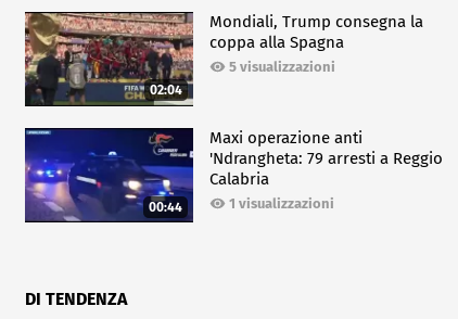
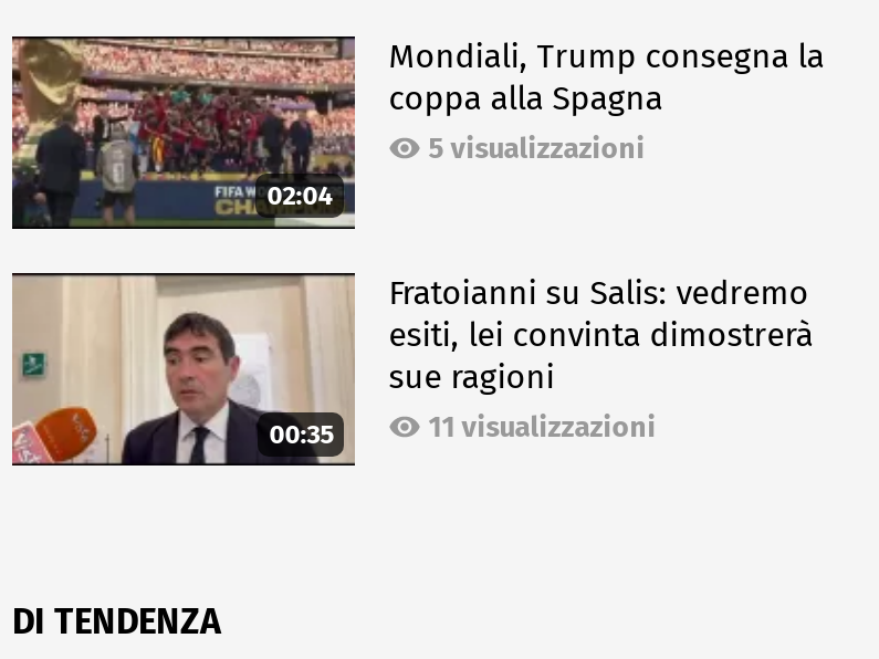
[24,128,194,222] [image] | 00:44 -> [10,273,357,466] [image] | 00:35
[210,128,443,212] Maxi operazione anti | 'Ndrangheta: 79 arresti a Reggio | Calabria | 1 visualizzazioni -> [389,274,813,444] Fratoianni su Salis: vedremo | esiti, lei convinta dimostrerà | sue ragioni | 11 visualizzazioni

